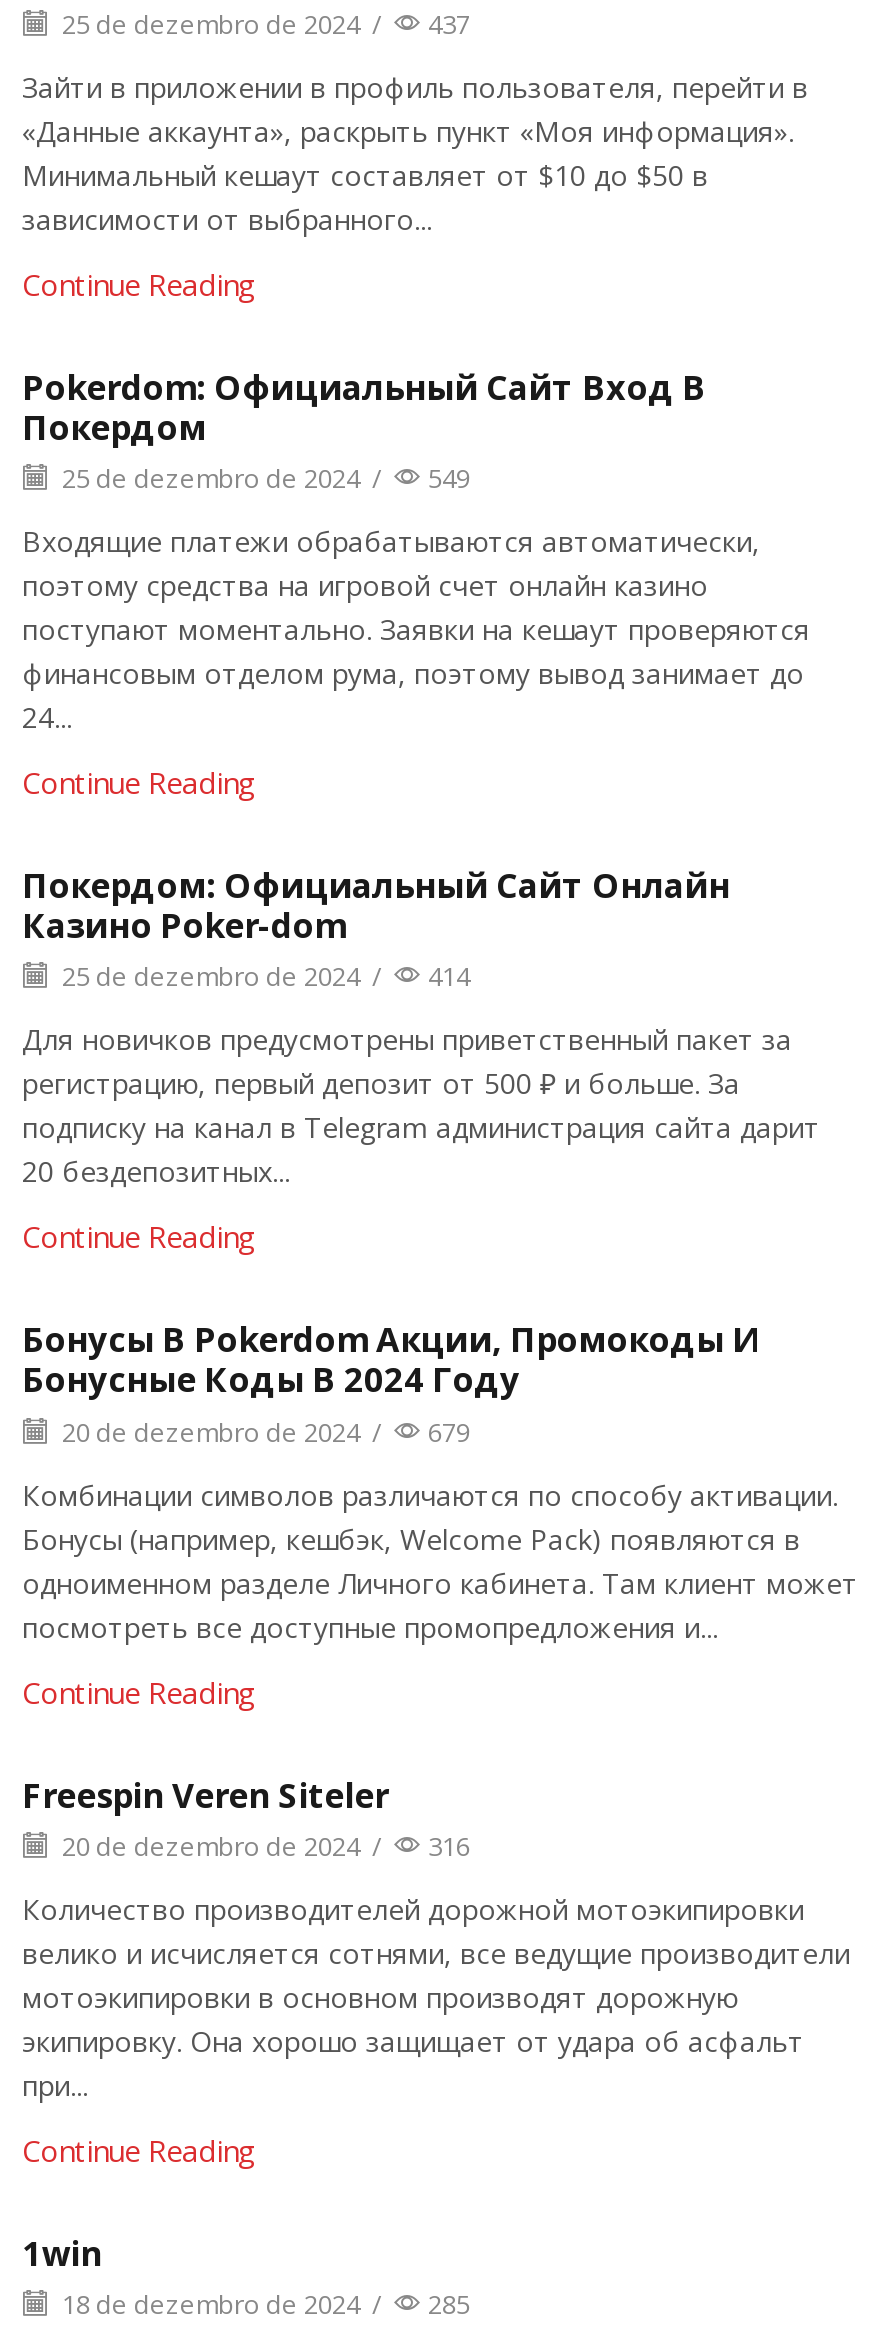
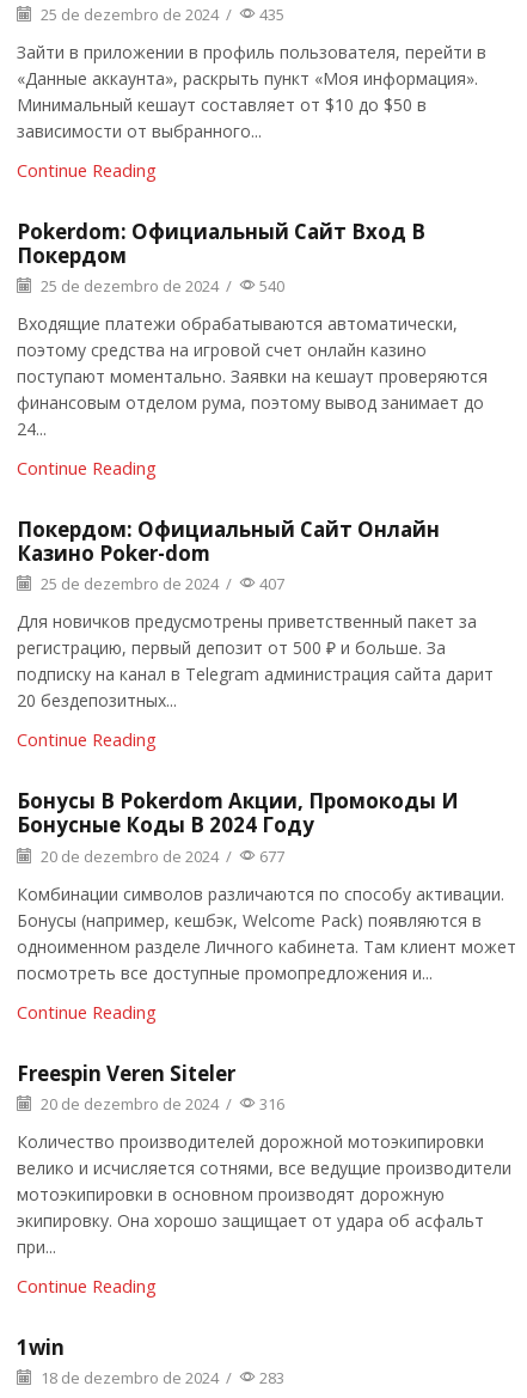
[56,6,470,42] 25 de dezembro de 2024 / 437 -> [37,4,284,25] 25 de dezembro de 2024 / 435
[56,461,470,497] 25 de dezembro de 2024 / 549 -> [37,275,284,297] 25 de dezembro de 2024 / 540
[56,959,470,995] 25 de dezembro de 2024 / 414 -> [37,573,284,595] 25 de dezembro de 2024 / 407
[56,1413,470,1449] 20 de dezembro de 2024 / 679 -> [37,845,284,866] 20 de dezembro de 2024 / 677
[56,2285,470,2321] 18 de dezembro de 2024 / 285 -> [37,1367,284,1388] 18 de dezembro de 2024 / 283

